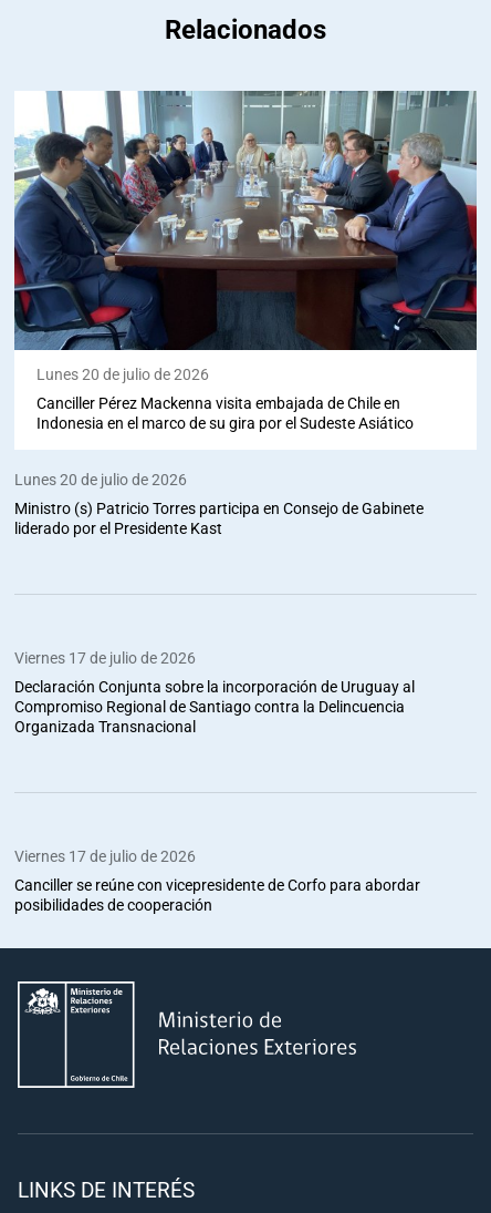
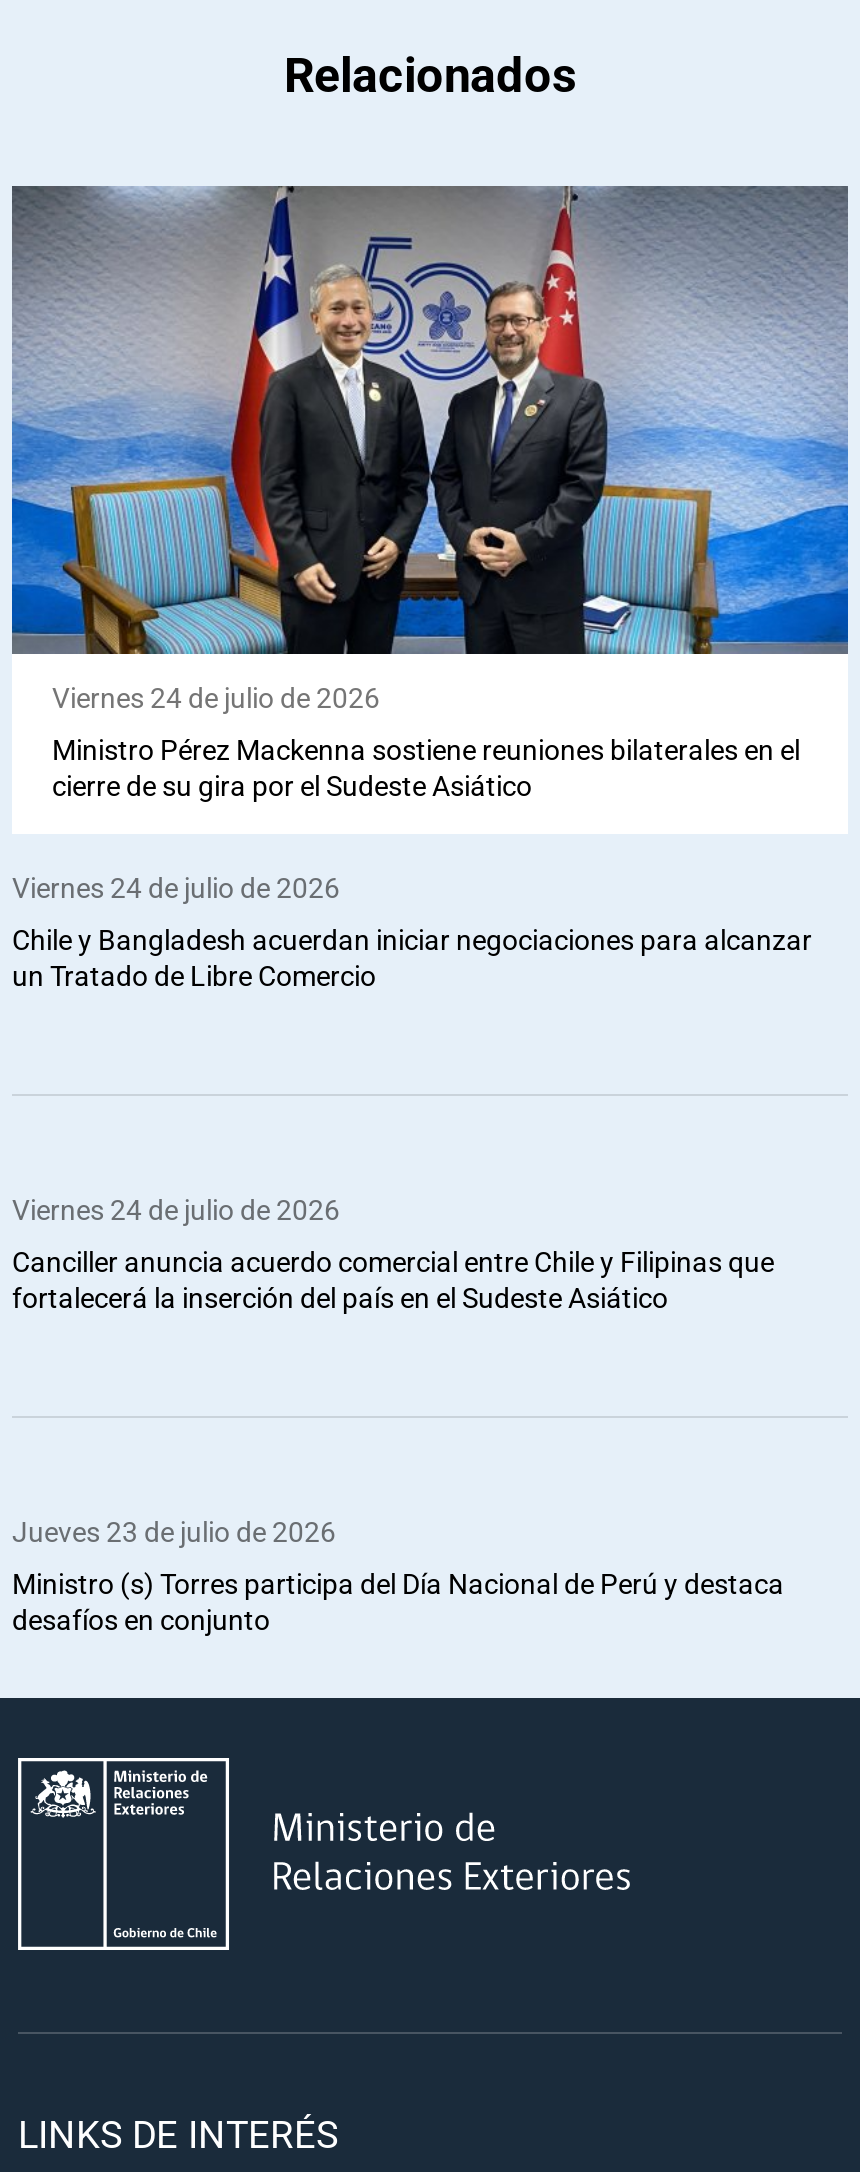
[13,91,478,433] [image] | Lunes 20 de julio de 2026 | Canciller Pérez Mackenna visita embajada de Chile en | Indonesia en el marco de su gira por el Sudeste Asiático -> [10,184,850,804] [image] | Viernes 24 de julio de 2026 | Ministro Pérez Mackenna sostiene reuniones bilaterales en el | cierre de su gira por el Sudeste Asiático
[14,469,424,539] Lunes 20 de julio de 2026 | Ministro (s) Patricio Torres participa en Consejo de Gabinete | liderado por el Presidente Kast -> [12,868,812,994] Viernes 24 de julio de 2026 | Chile y Bangladesh acuerdan iniciar negociaciones para alcanzar | un Tratado de Libre Comercio
[14,647,415,737] Viernes 17 de julio de 2026 | Declaración Conjunta sobre la incorporación de Uruguay al | Compromiso Regional de Santiago contra la Delincuencia | Organizada Transnacional -> [12,1190,774,1316] Viernes 24 de julio de 2026 | Canciller anuncia acuerdo comercial entre Chile y Filipinas que | fortalecerá la inserción del país en el Sudeste Asiático
[14,845,420,915] Viernes 17 de julio de 2026 | Canciller se reúne con vicepresidente de Corfo para abordar | posibilidades de cooperación -> [12,1512,784,1638] Jueves 23 de julio de 2026 | Ministro (s) Torres participa del Día Nacional de Perú y destaca | desafíos en conjunto

